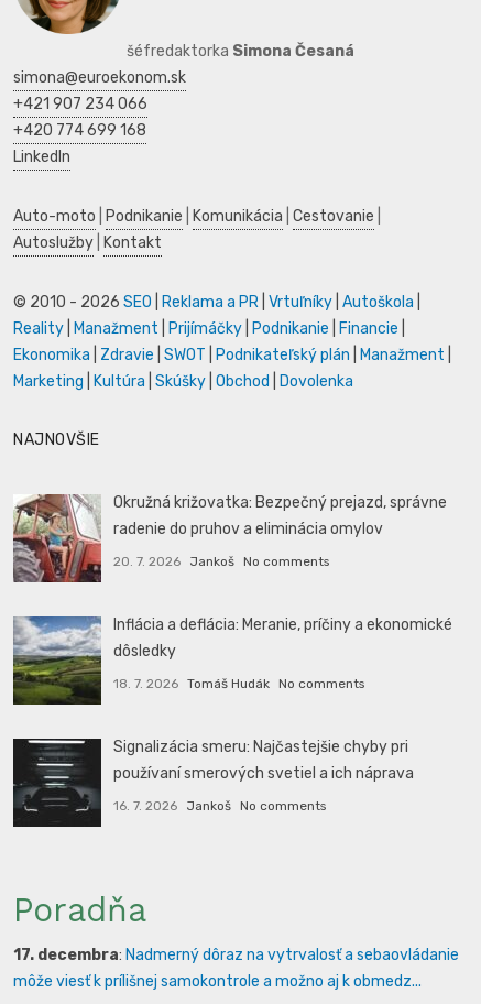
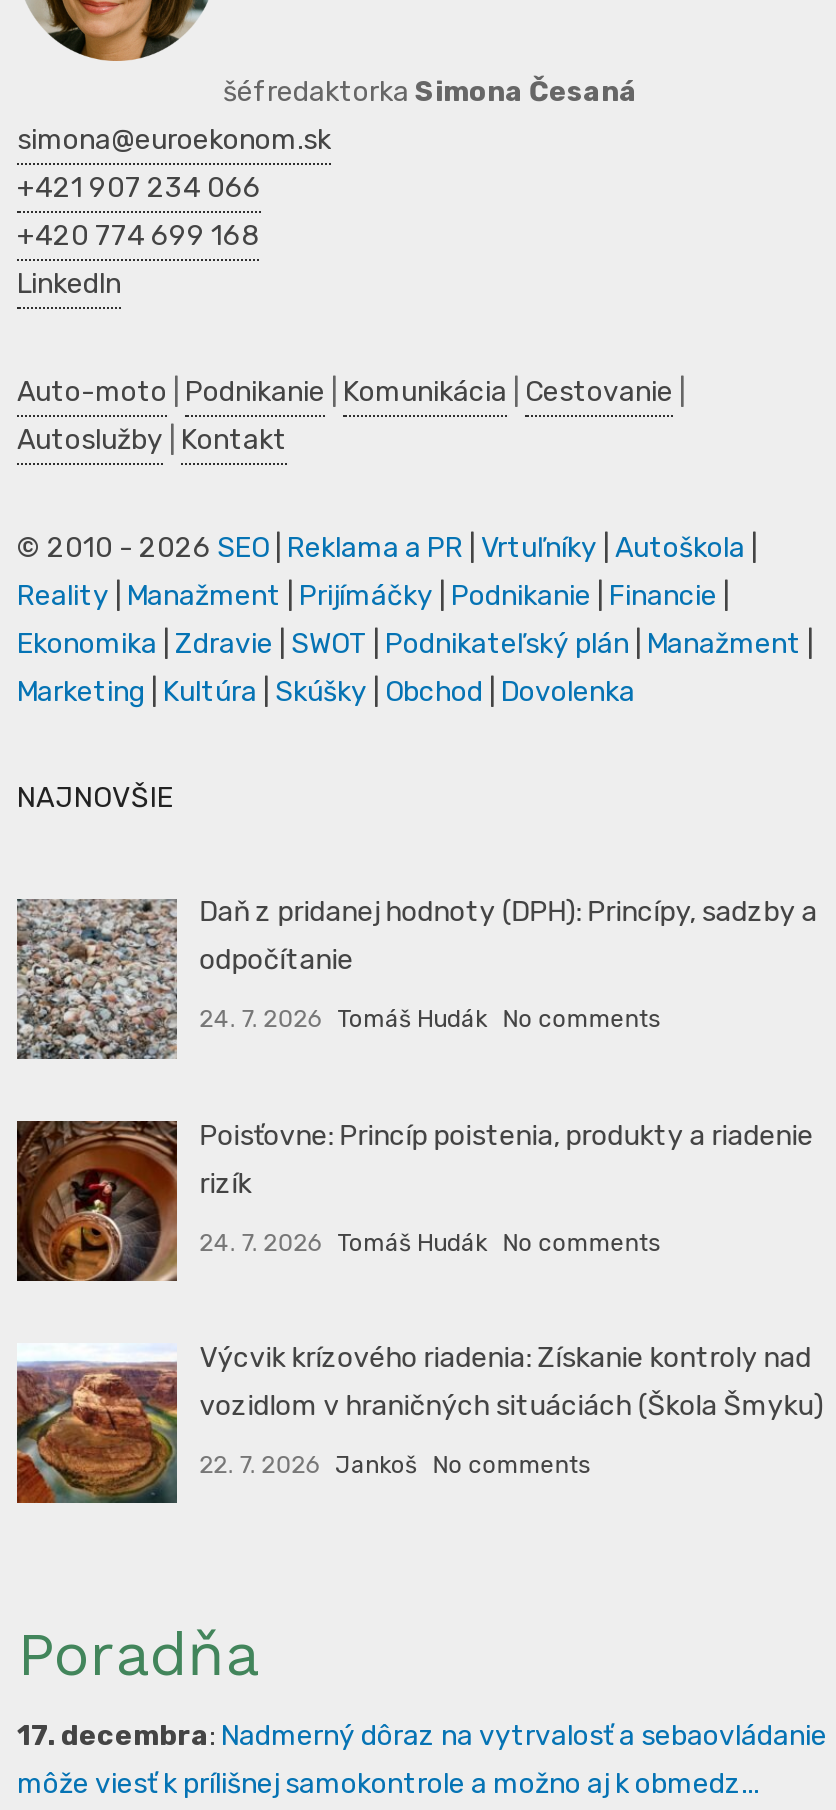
[13,493,447,583] [image] | Okružná križovatka: Bezpečný prejazd, správne | radenie do pruhov a eliminácia omylov -> [15,896,817,1060] [image] | Daň z pridanej hodnoty (DPH): Princípy, sadzby a | odpočítanie
[114,554,329,569] 20. 7. 2026 Jankoš No comments -> [199,1006,658,1034] 24. 7. 2026 Tomáš Hudák No comments
[12,615,453,706] [image] | Inflácia a deflácia: Meranie, príčiny a ekonomické | dôsledky -> [15,1118,813,1284] [image] | Poisťovne: Princíp poistenia, produkty a riadenie | rizík
[114,676,364,691] 18. 7. 2026 Tomáš Hudák No comments -> [199,1228,658,1256] 24. 7. 2026 Tomáš Hudák No comments
[12,738,414,828] [image] | Signalizácia smeru: Najčastejšie chyby pri | používaní smerových svetiel a ich náprava -> [15,1340,823,1506] [image] | Výcvik krízového riadenia: Získanie kontroly nad | vozidlom v hraničných situáciách (Škola Šmyku)
[114,798,325,814] 16. 7. 2026 Jankoš No comments -> [199,1450,588,1478] 22. 7. 2026 Jankoš No comments

